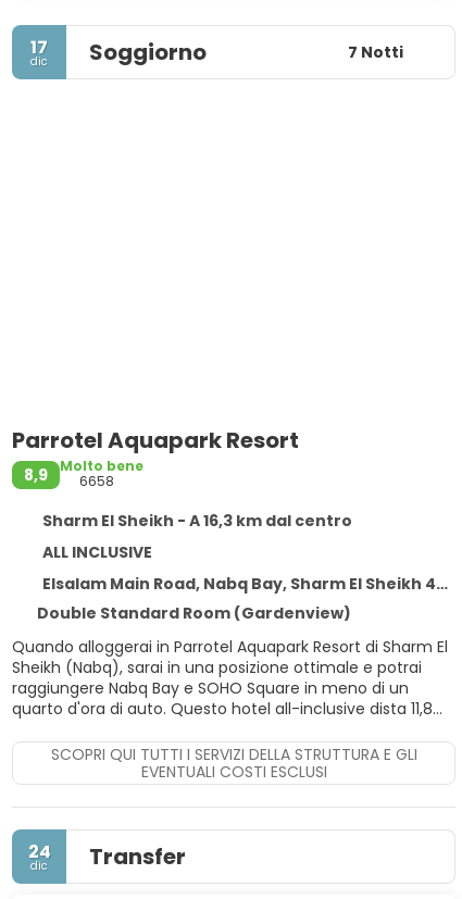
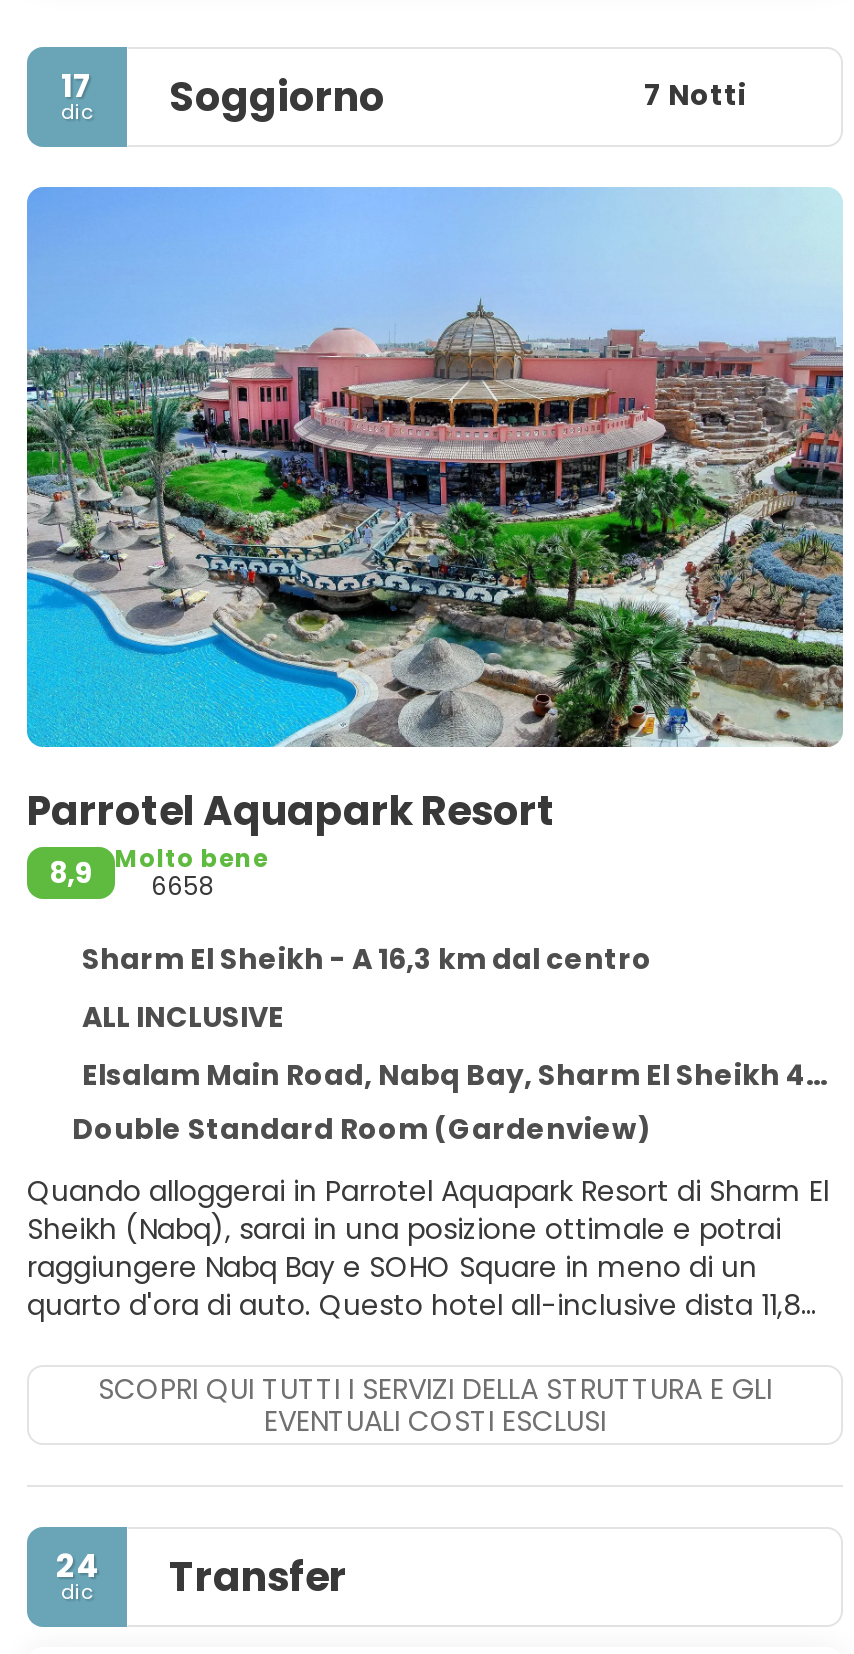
none -> [25,186,845,750] [image]

